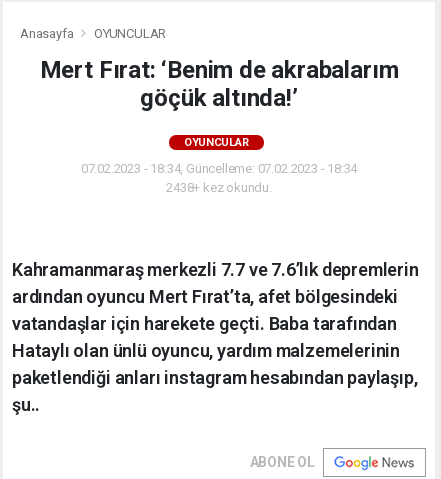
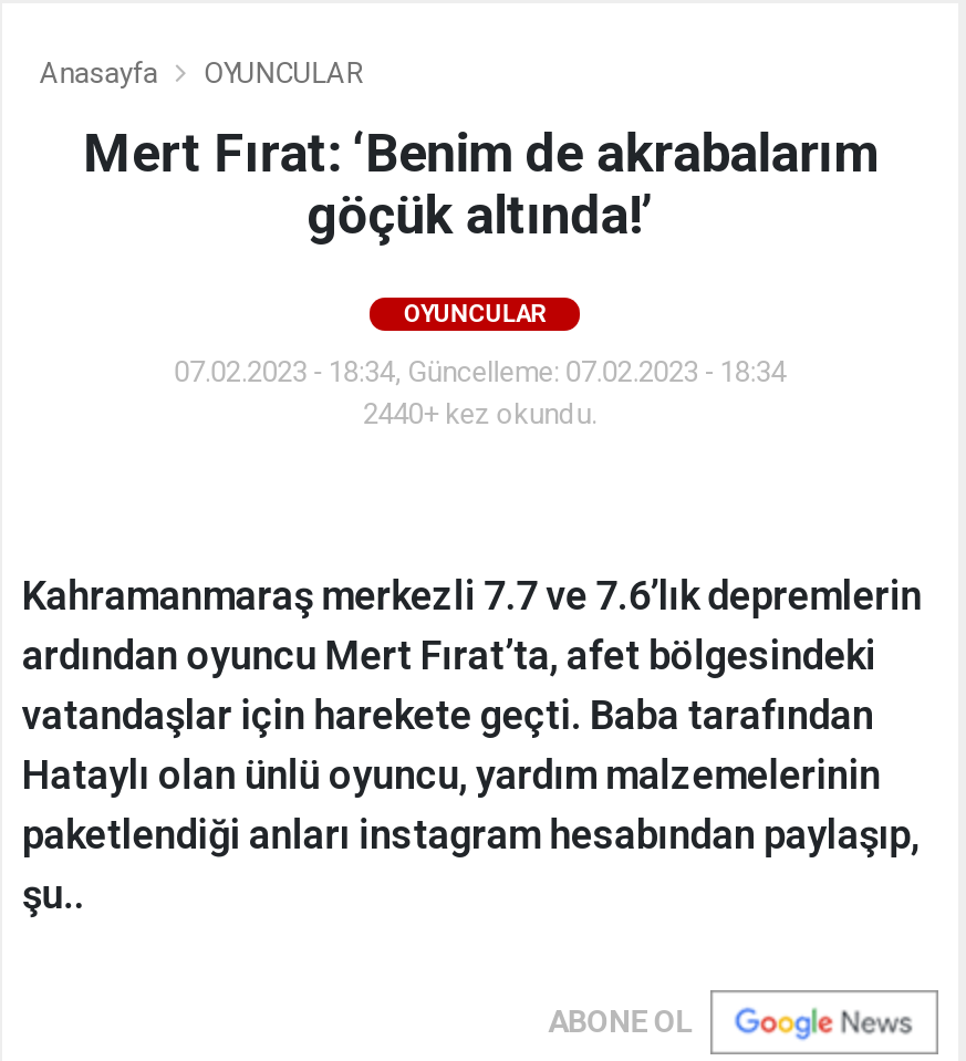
[166,180,272,195] 2438+ kez okundu. -> [363,397,597,430] 2440+ kez okundu.

